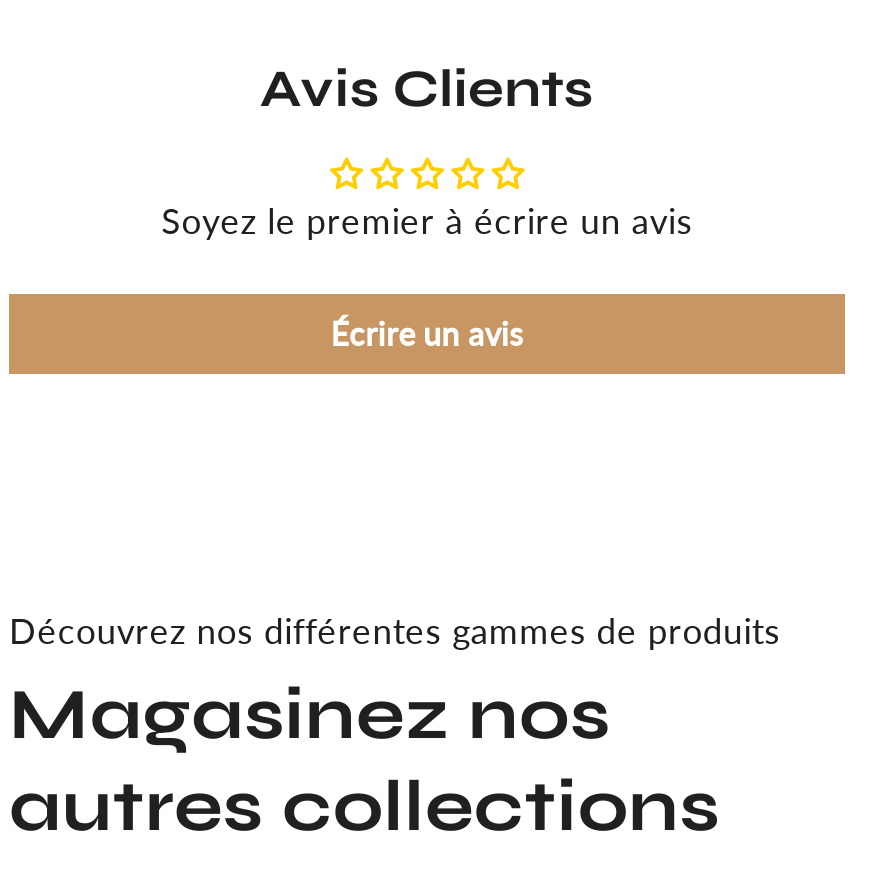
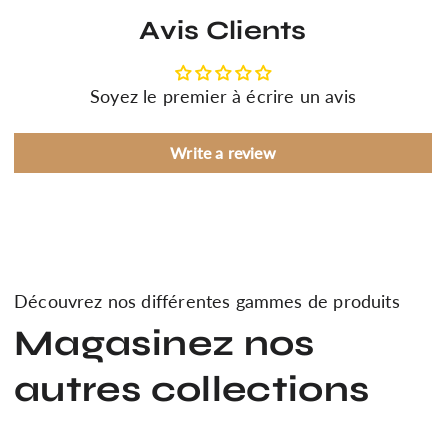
[331,313,523,351] Écrire un avis -> [170,143,276,162] Write a review

